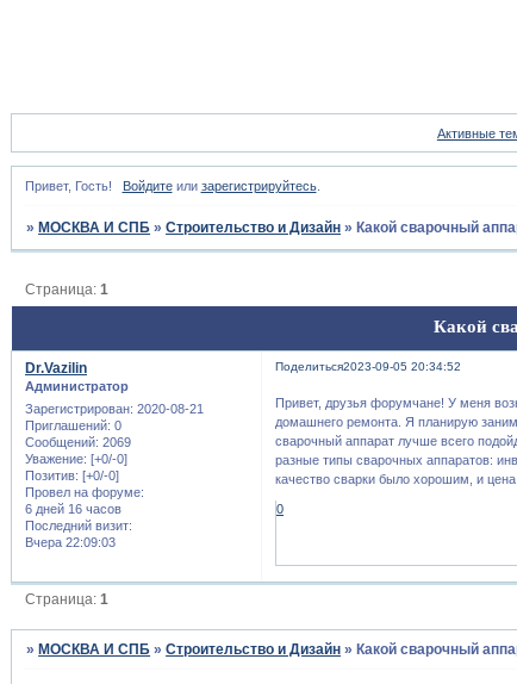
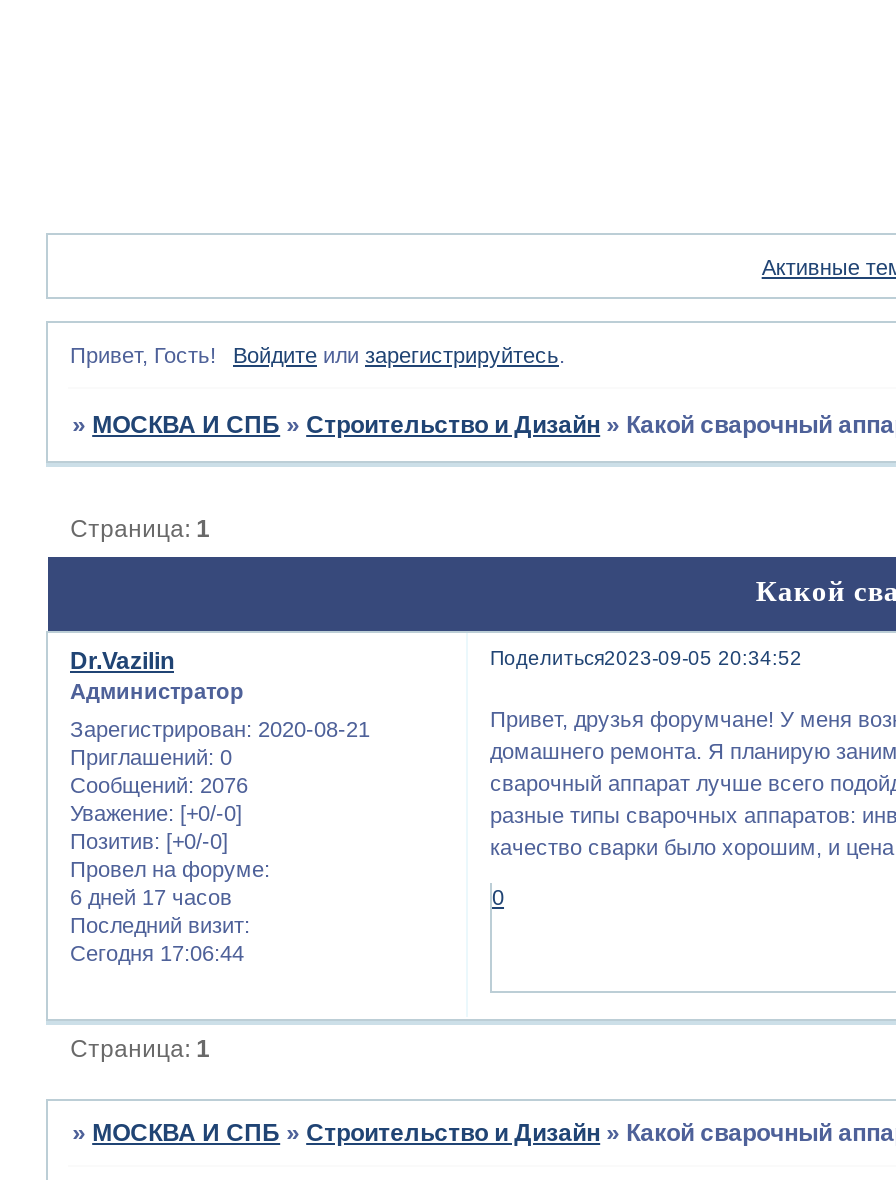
[25,435,131,449] Сообщений: 2069 -> [70,773,248,797] Сообщений: 2076
[25,501,122,516] 6 дней 16 часов -> [70,885,232,909] 6 дней 17 часов
[25,535,116,549] Вчера 22:09:03 -> [70,941,244,965] Сегодня 17:06:44

